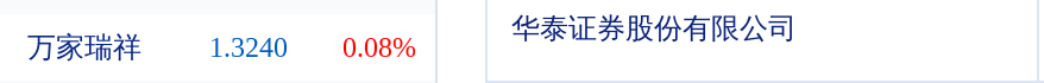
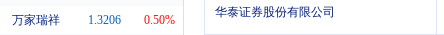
[209,31,288,64] 1.3240 -> [88,13,121,27] 1.3206
[342,31,416,64] 0.08% -> [144,13,175,27] 0.50%

